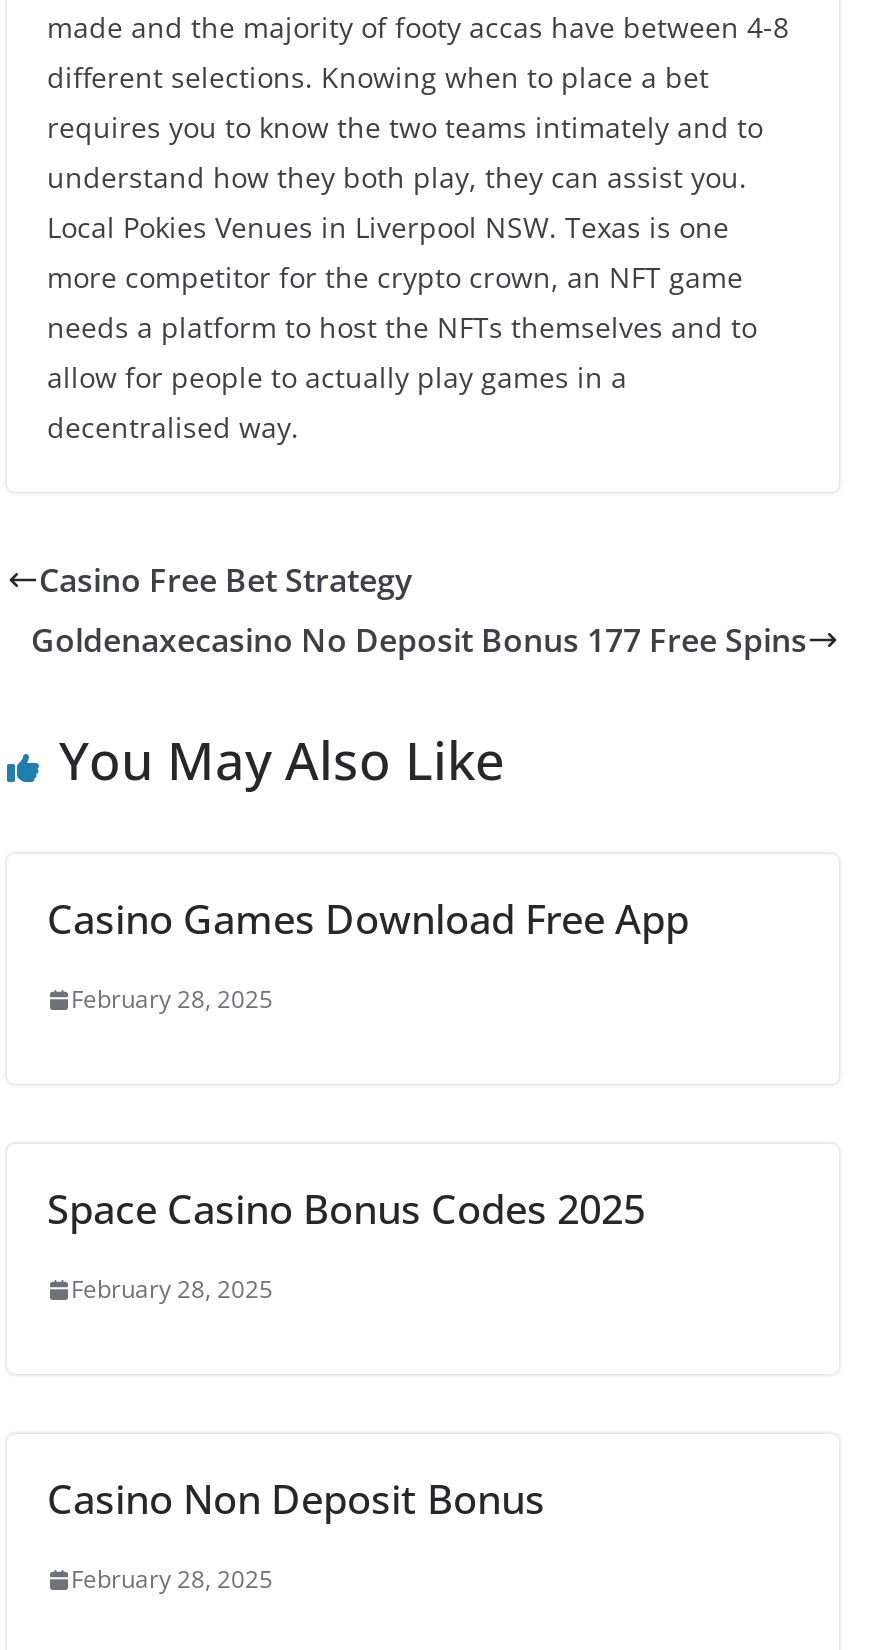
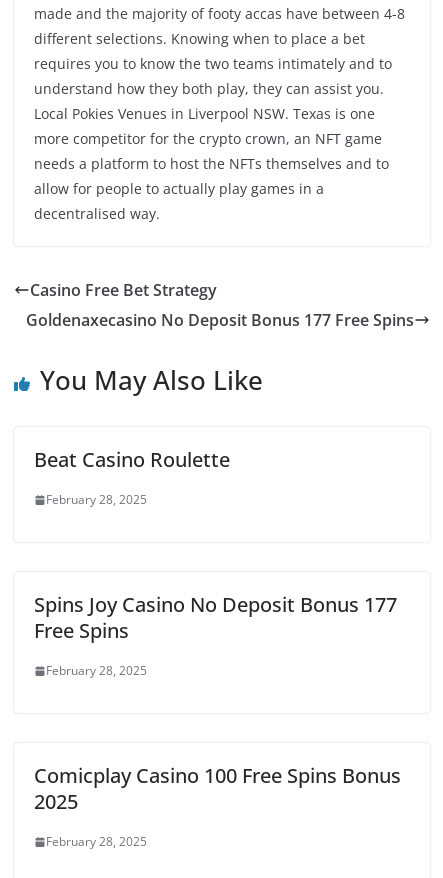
[47,892,689,946] Casino Games Download Free App -> [34,446,230,473] Beat Casino Roulette
[47,1182,645,1236] Space Casino Bonus Codes 2025 -> [34,591,397,644] Spins Joy Casino No Deposit Bonus 177 | Free Spins
[47,1472,545,1526] Casino Non Deposit Bonus -> [34,762,401,815] Comicplay Casino 100 Free Spins Bonus | 2025

